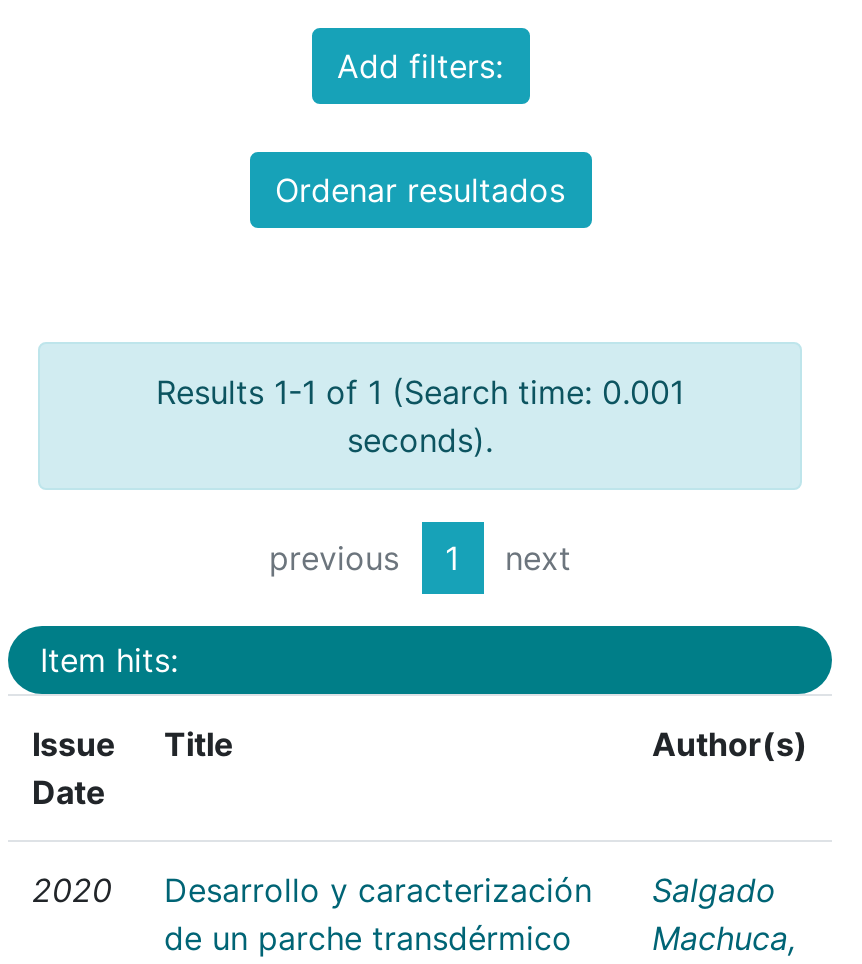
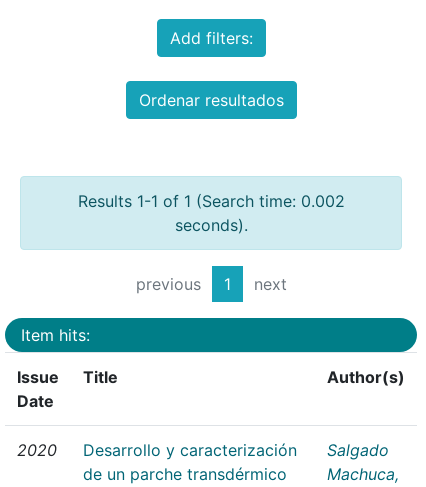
[156,372,684,412] Results 1-1 of 1 (Search time: 0.001 -> [77,191,344,211] Results 1-1 of 1 (Search time: 0.002

